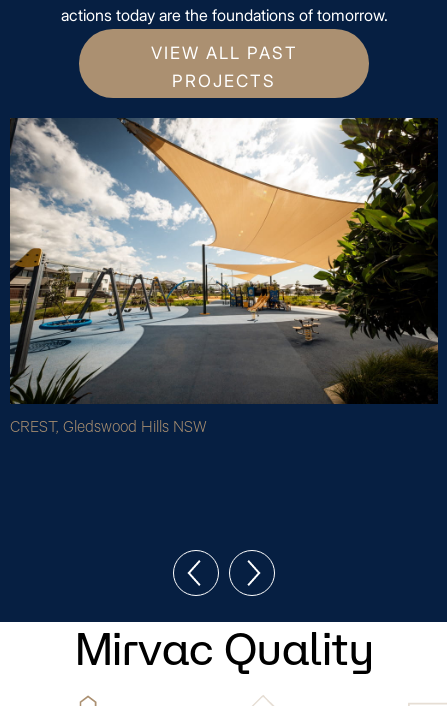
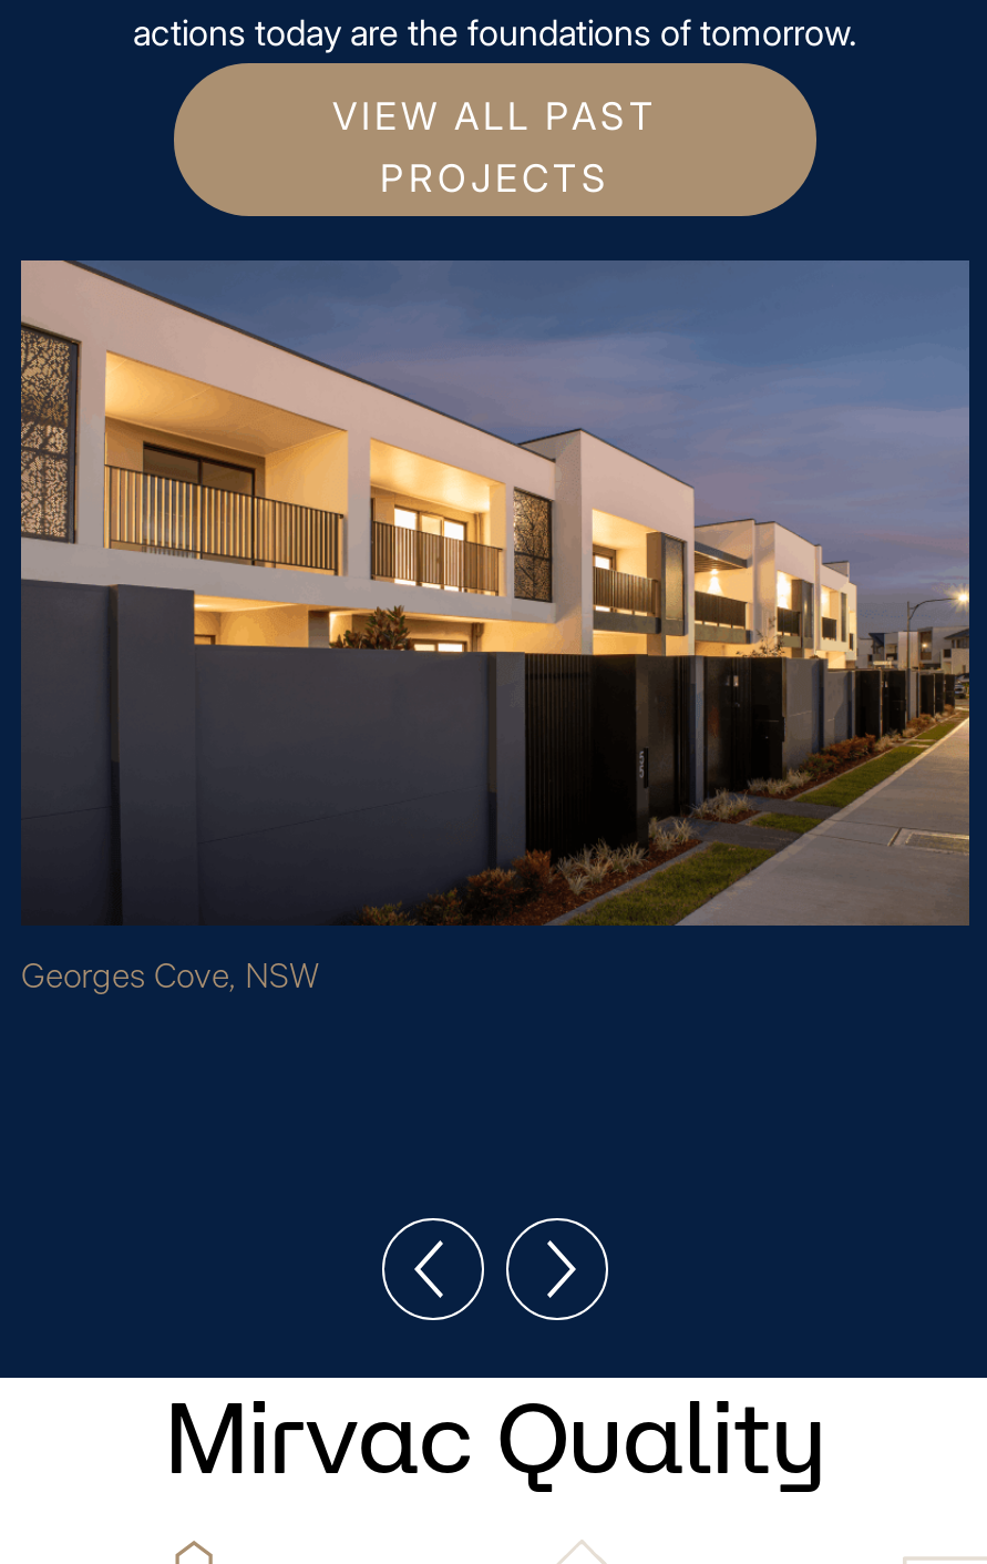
[9,118,438,438] [image] | CREST, Gledswood Hills NSW -> [19,258,971,1001] [image] | Georges Cove, NSW

